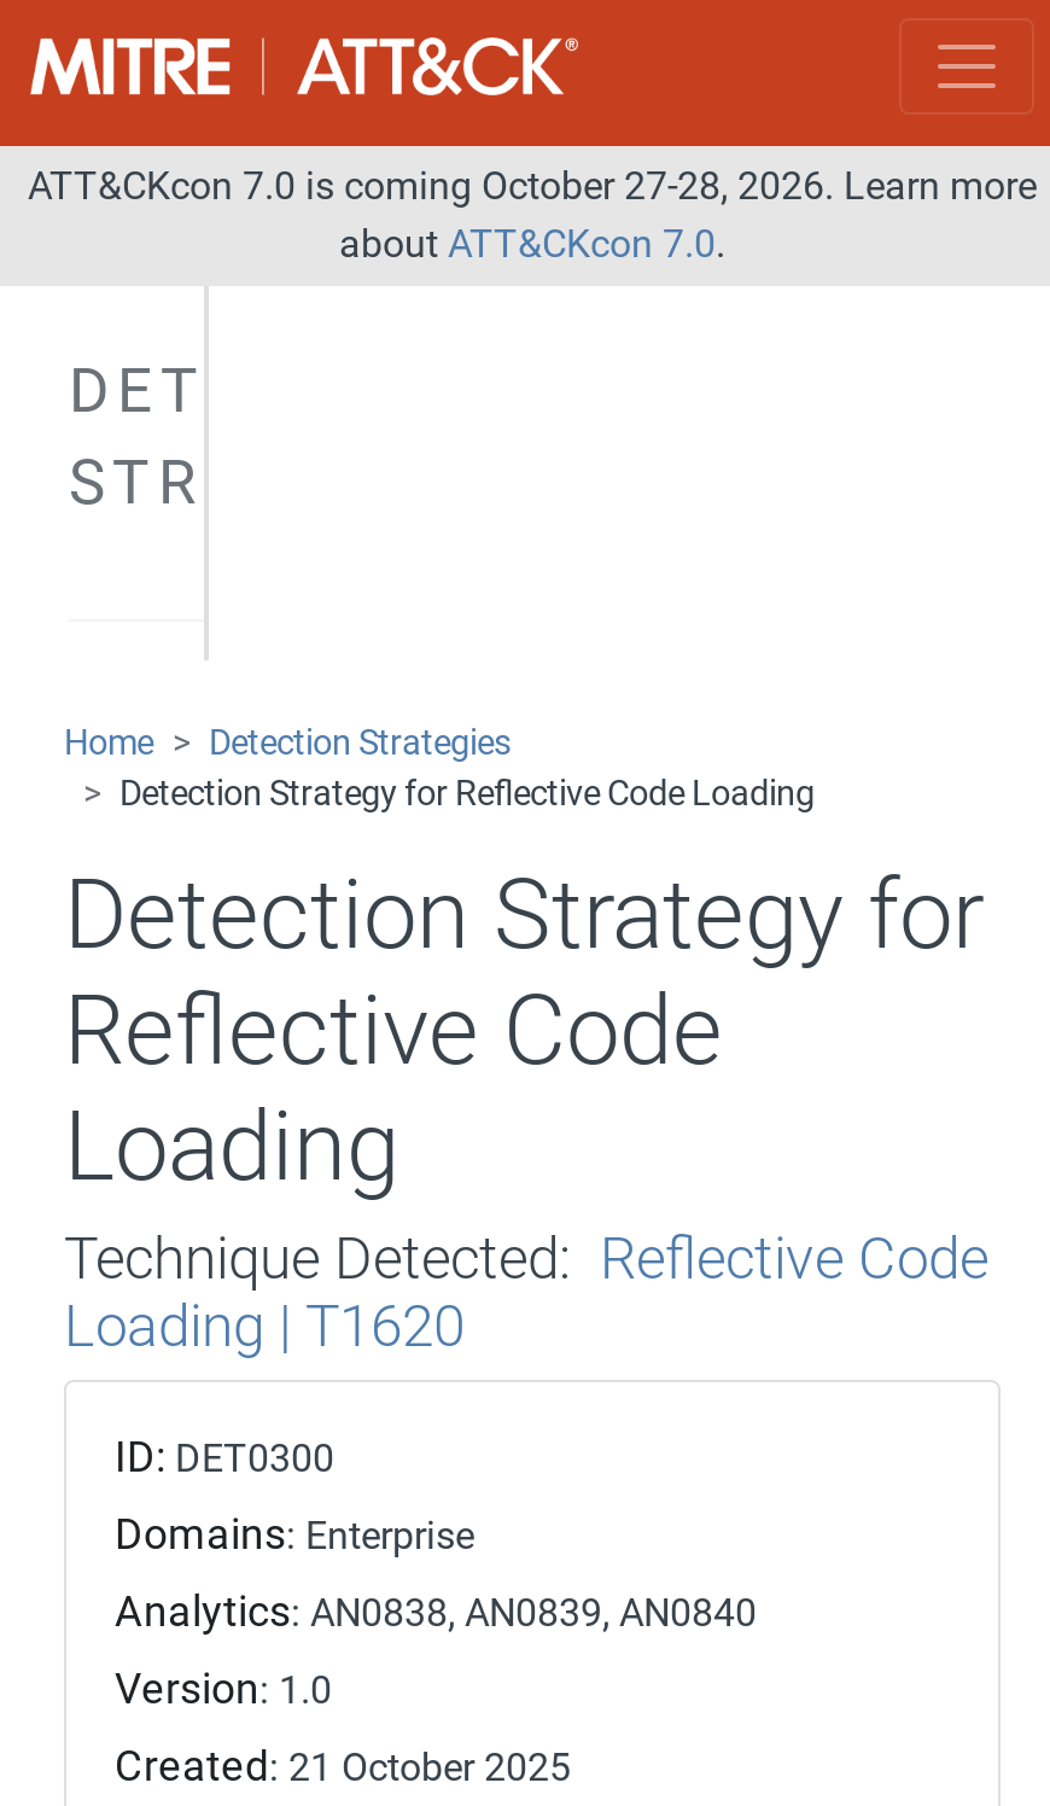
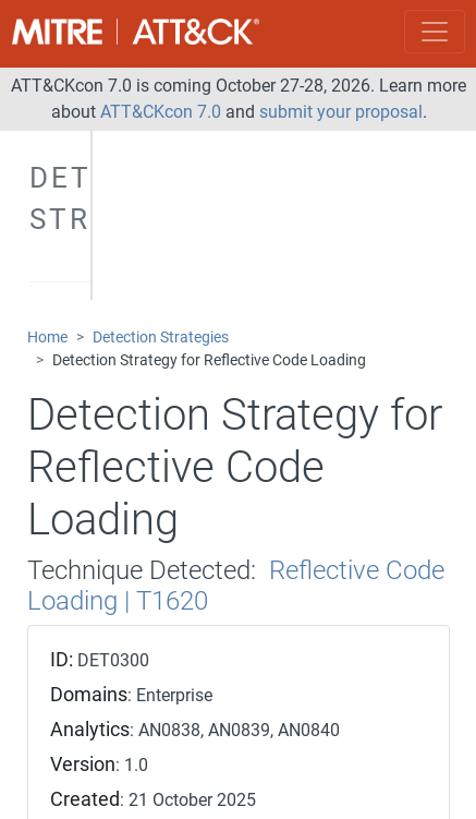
[339,221,725,267] about ATT&CKcon 7.0. -> [51,101,426,122] about ATT&CKcon 7.0 and submit your proposal.

